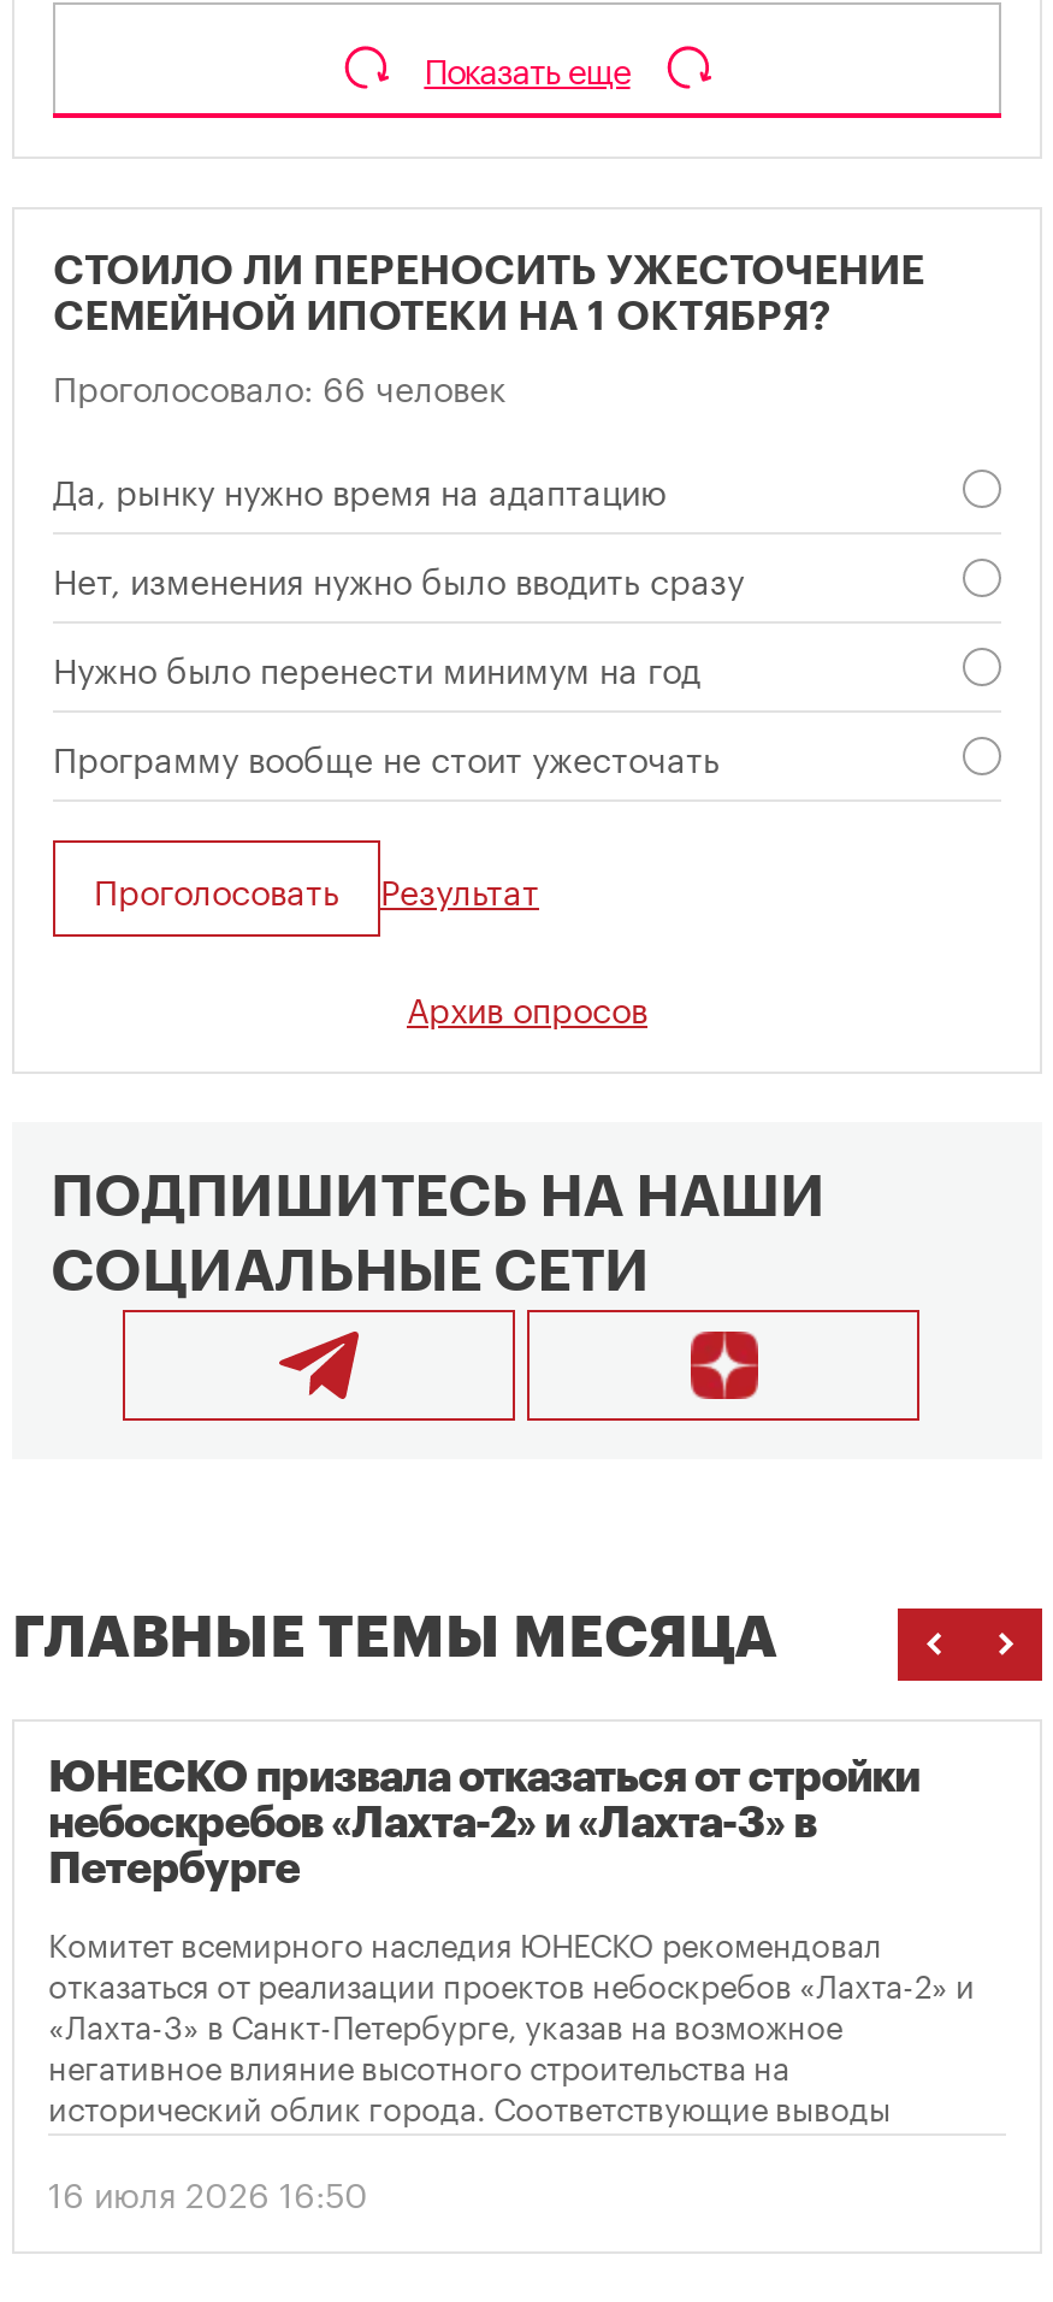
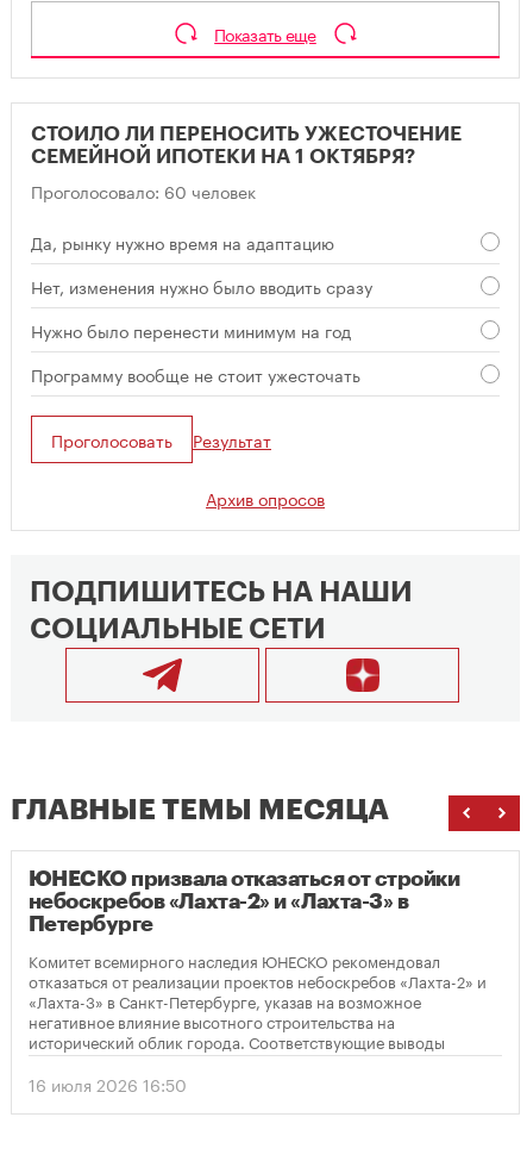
[53,359,505,412] Проголосовало: 66 человек -> [31,177,256,204] Проголосовало: 60 человек

